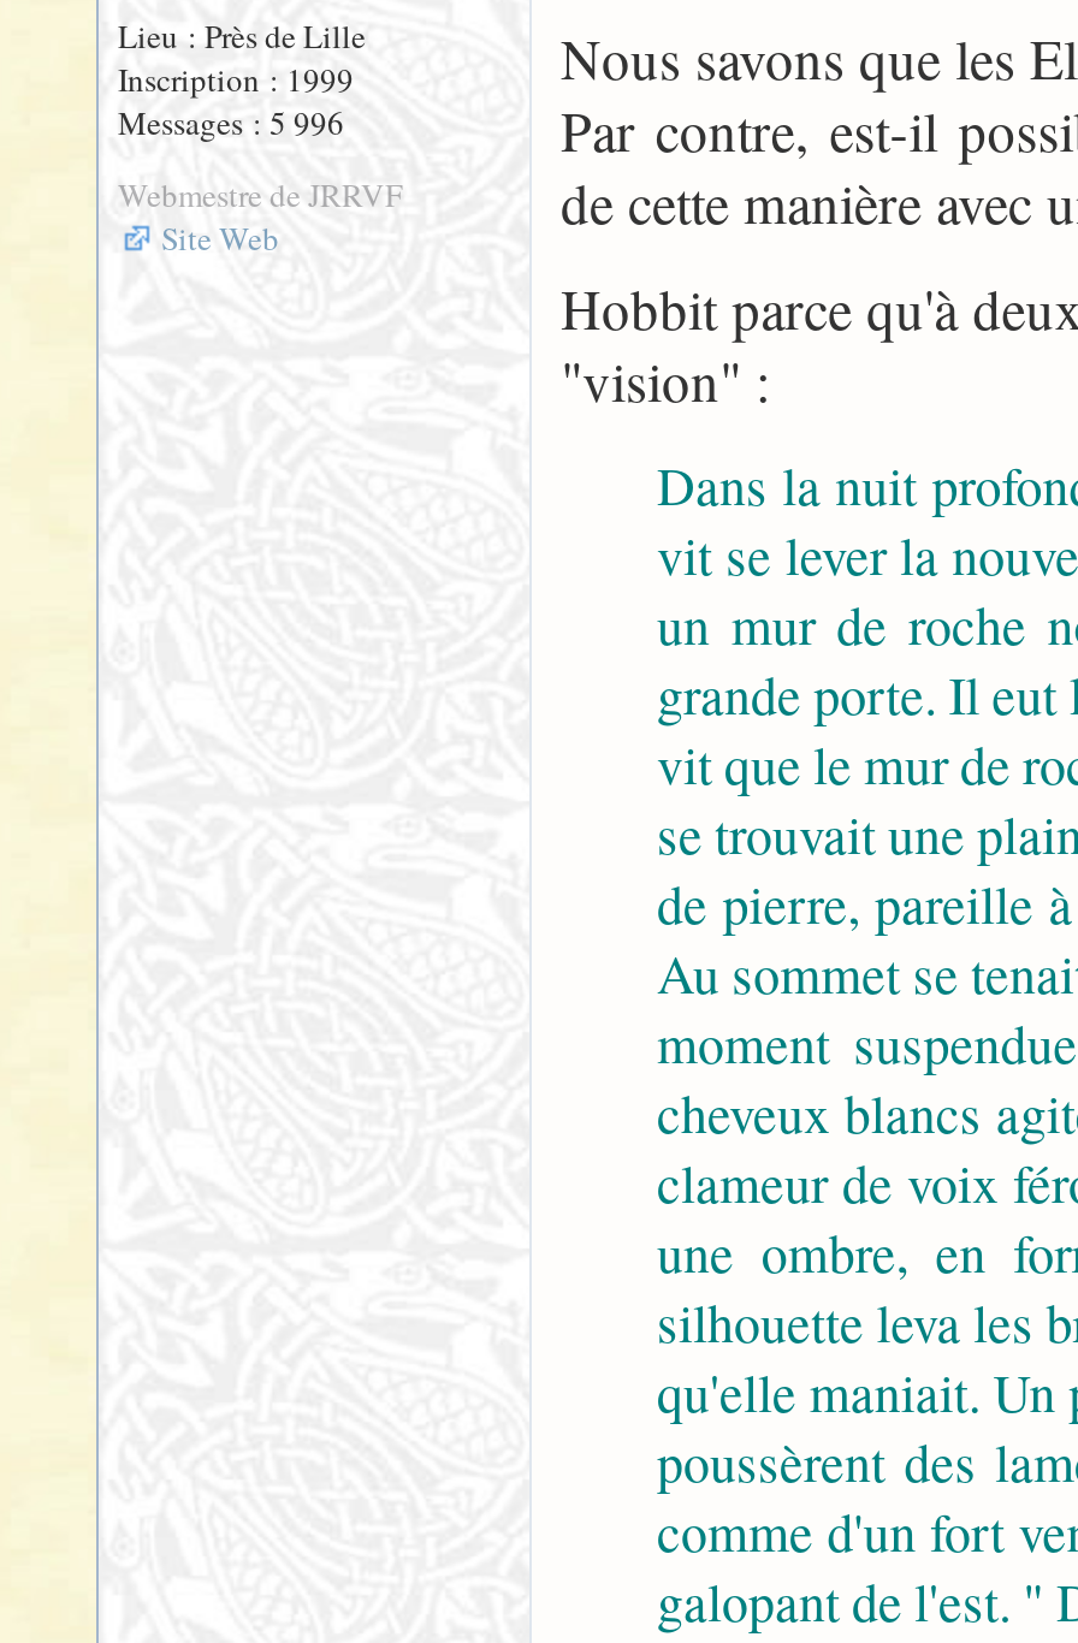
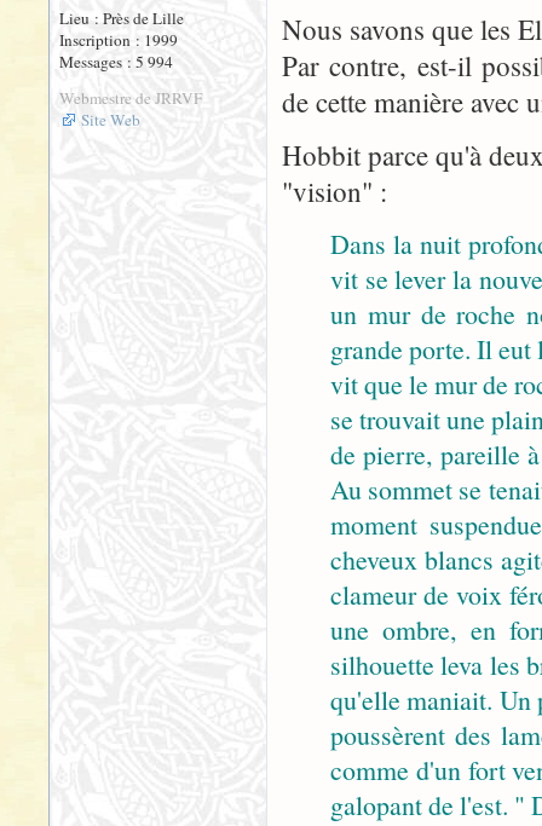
[118,101,344,144] Messages : 5 996 -> [59,51,173,73] Messages : 5 994

